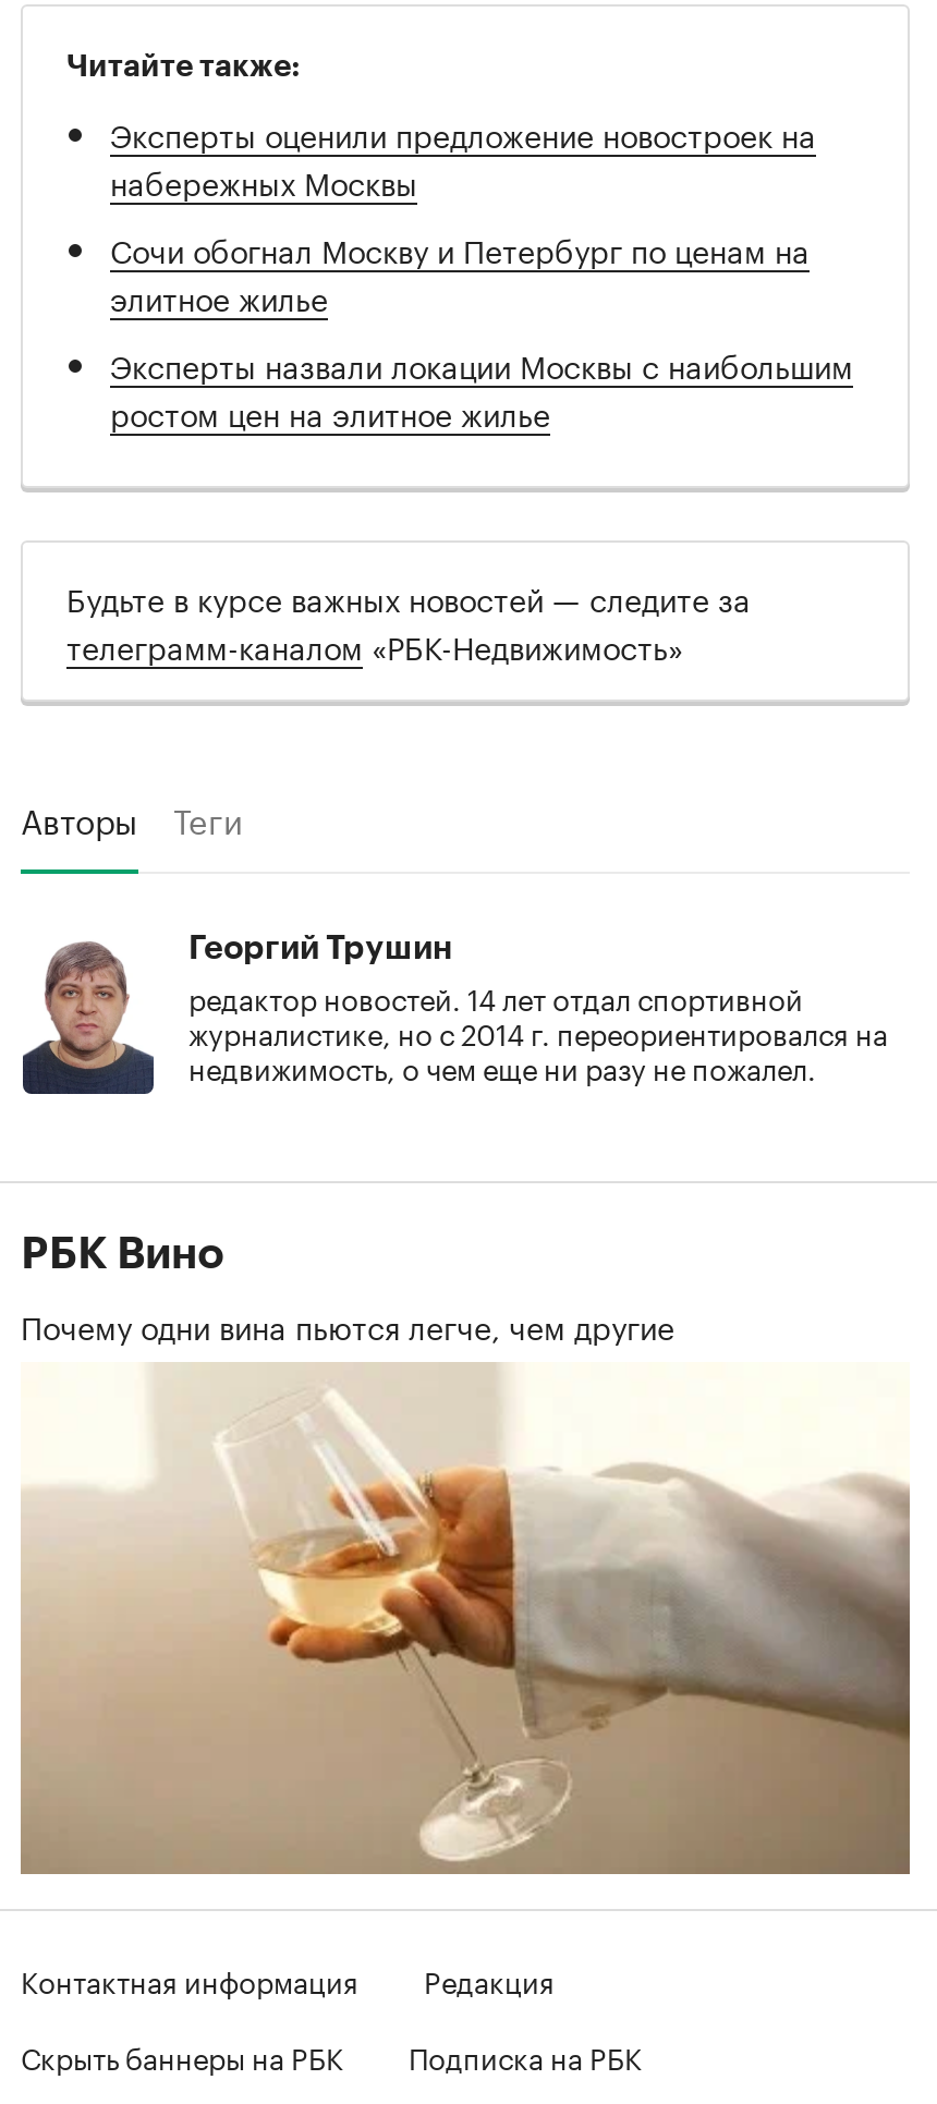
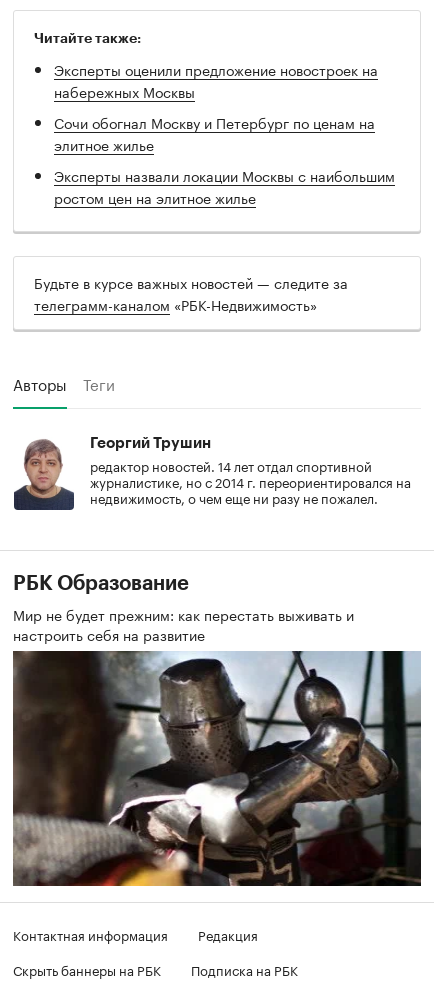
[21,1235,683,1350] РБК Вино | Почему одни вина пьются легче, чем другие -> [13,574,354,645] РБК Образование | Мир не будет прежним: как перестать выживать и | настроить себя на развитие
[21,1366,912,1876] [image] -> [12,650,422,887] [image]

